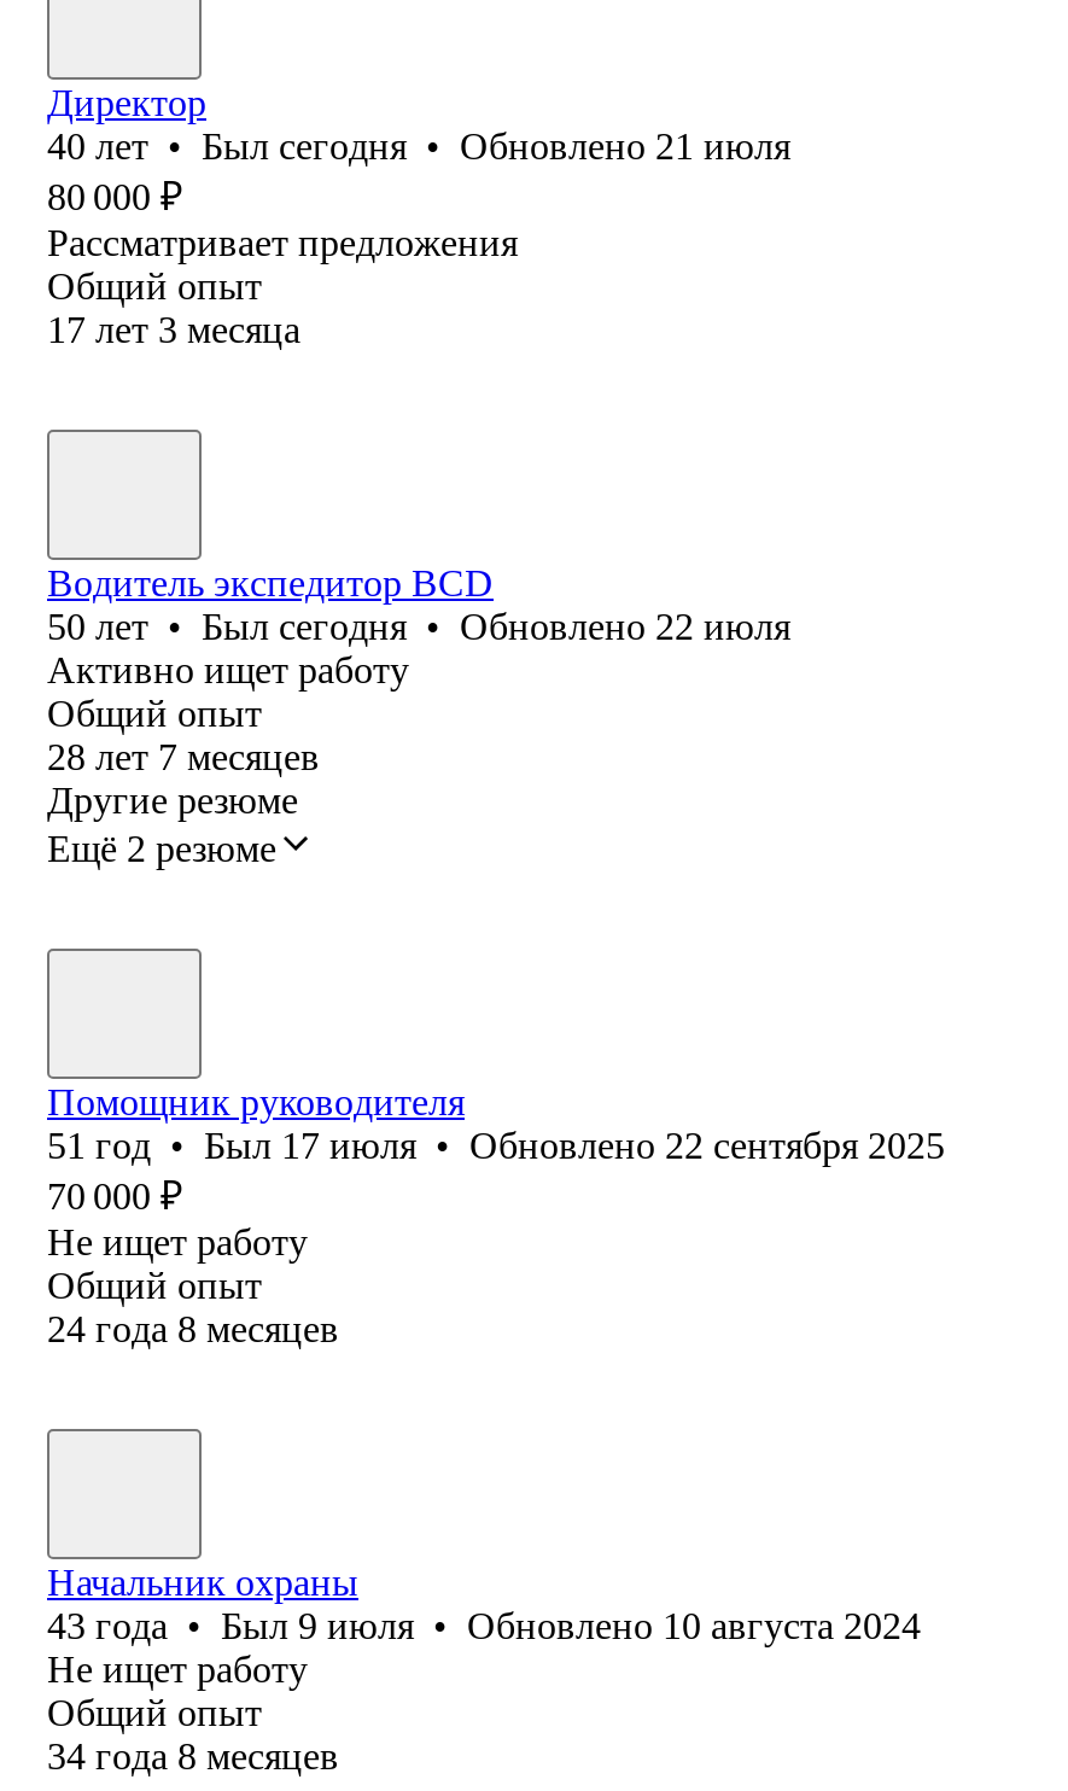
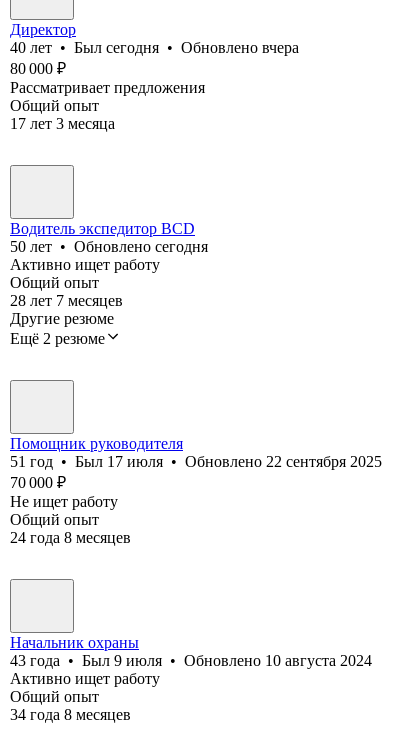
[47,125,790,166] 40 лет • Был сегодня • Обновлено 21 июля -> [10,39,299,56] 40 лет • Был сегодня • Обновлено вчера
[47,606,790,647] 50 лет • Был сегодня • Обновлено 22 июля -> [10,238,208,255] 50 лет • Обновлено сегодня
[47,1648,308,1689] Не ищет работу -> [10,670,160,687] Активно ищет работу

